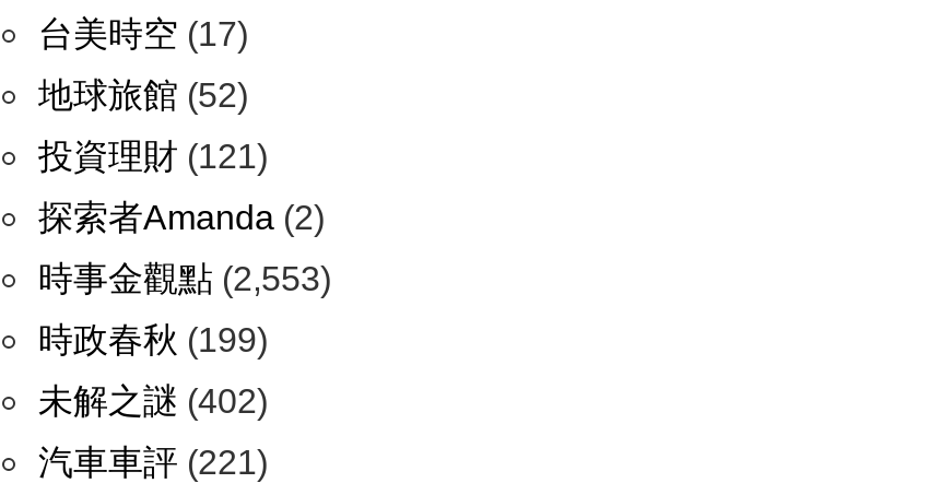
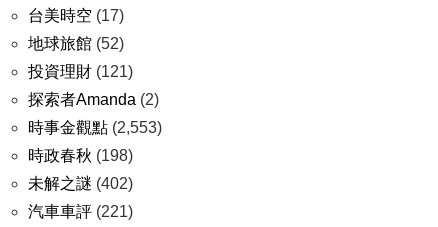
[38,321,268,358] 時政春秋(199) -> [28,147,133,164] 時政春秋(198)

